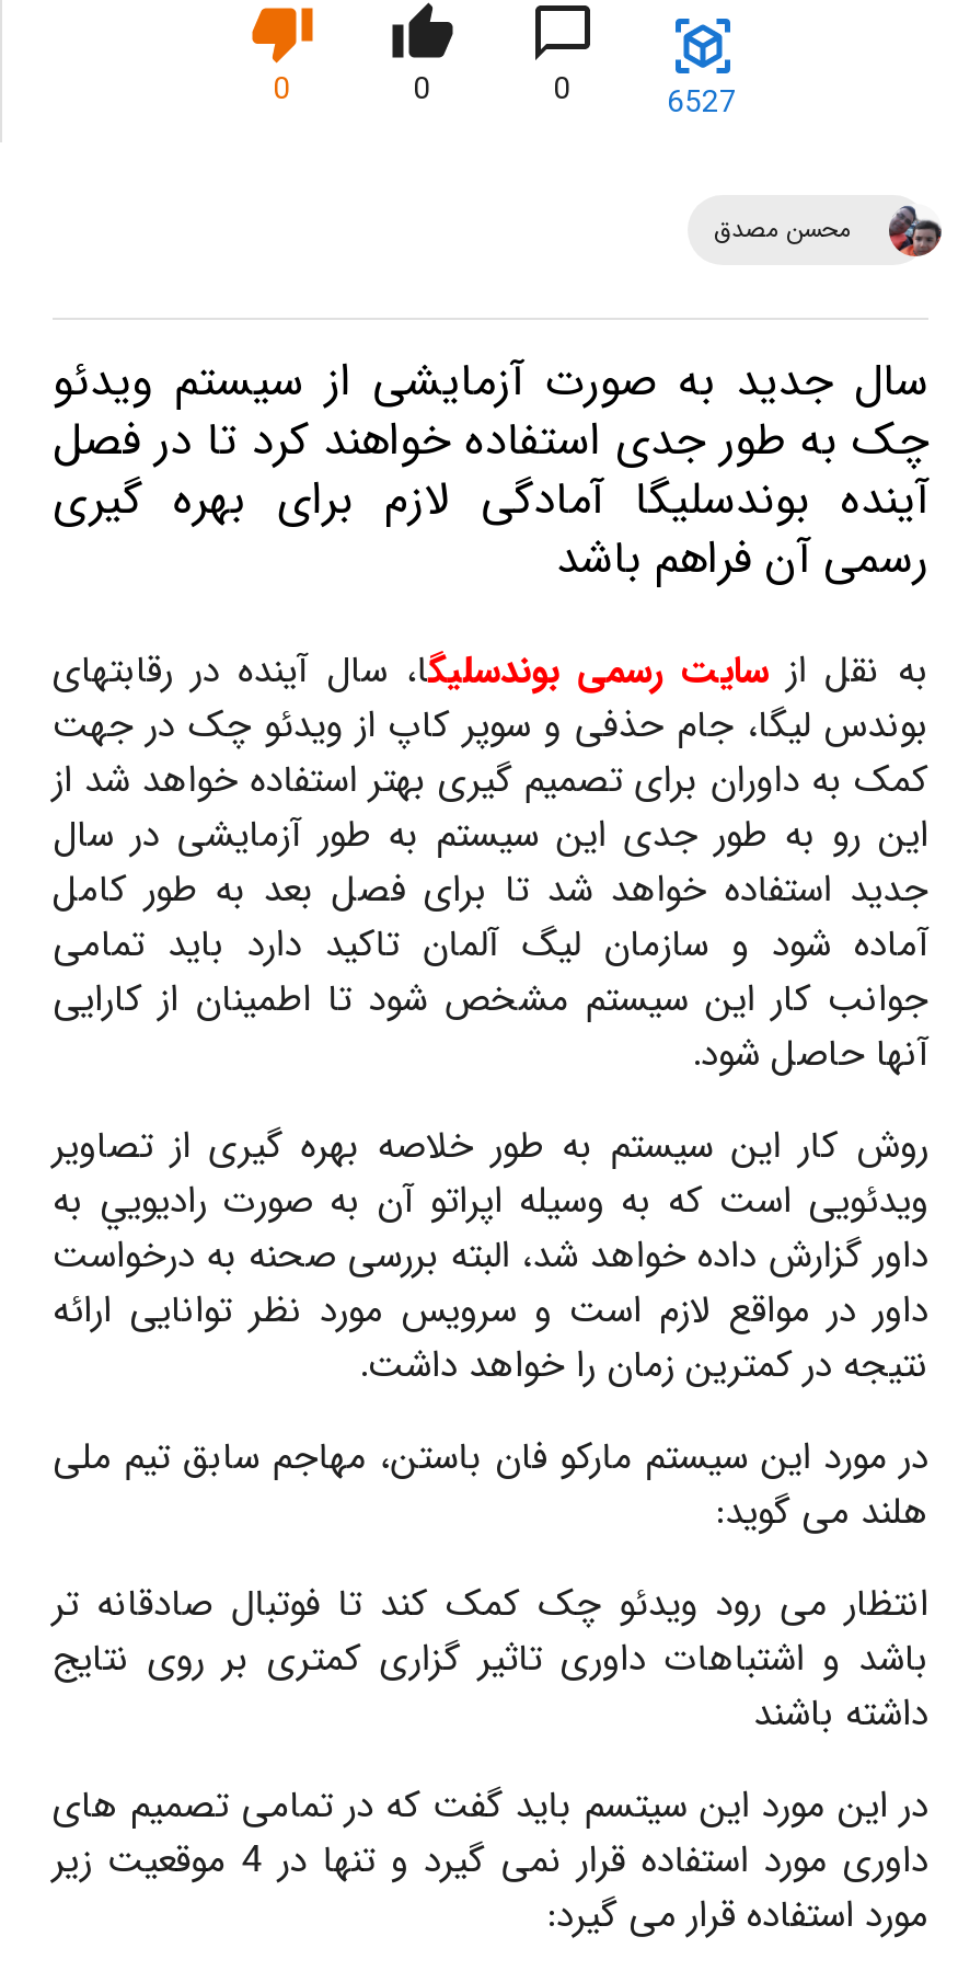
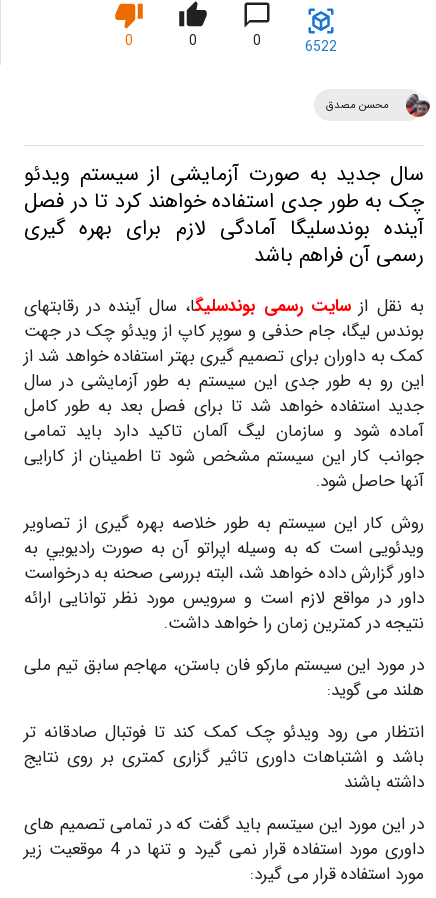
[667,82,737,128] 6527 -> [304,37,336,58] 6522

